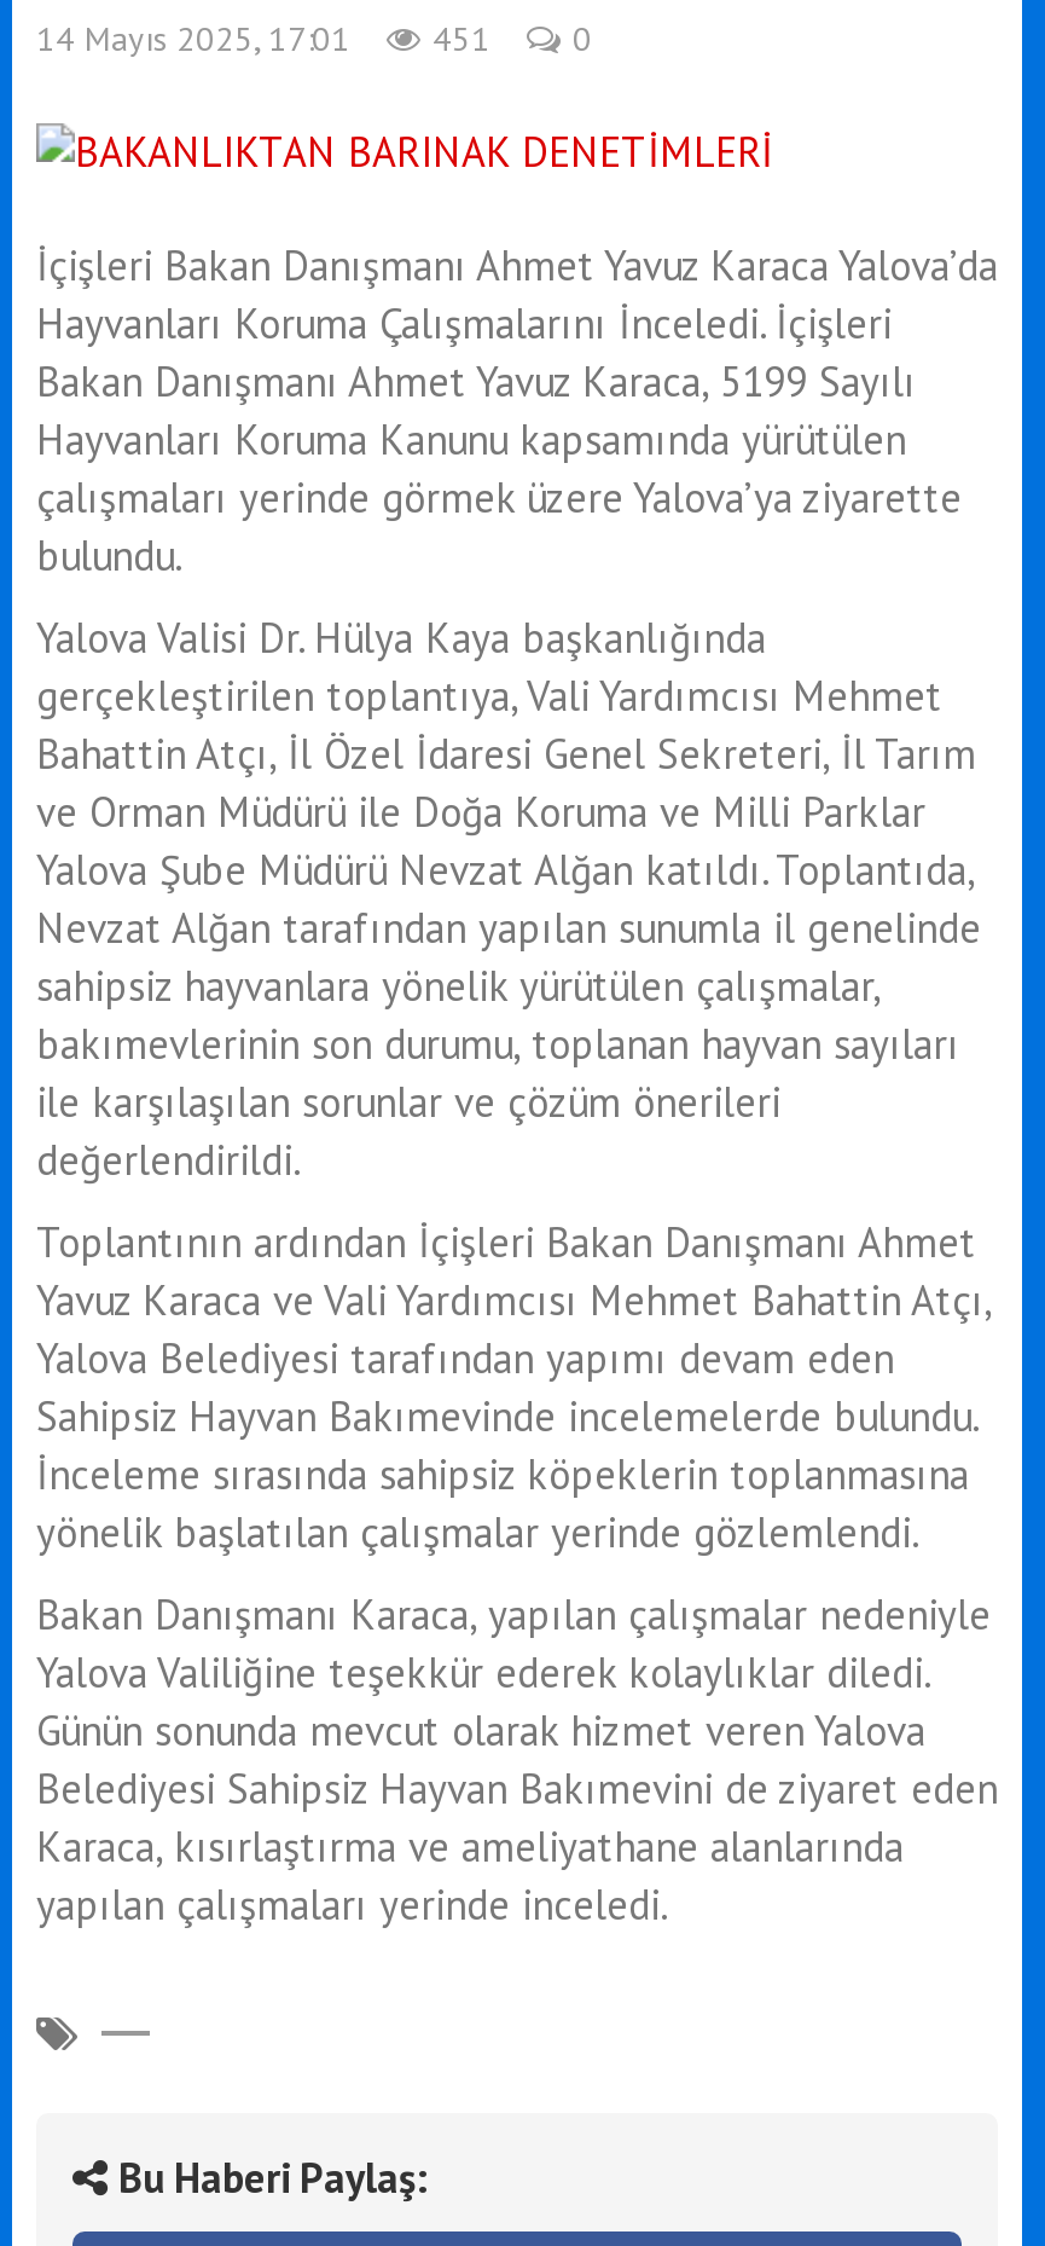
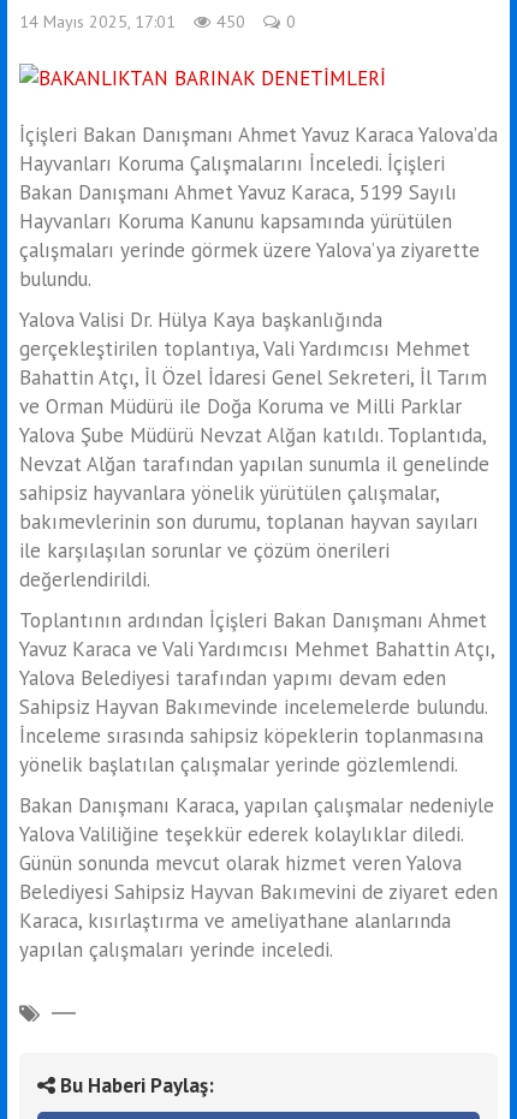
[36,17,592,60] 14 Mayıs 2025, 17:01 451 0 -> [19,11,296,32] 14 Mayıs 2025, 17:01 450 0

